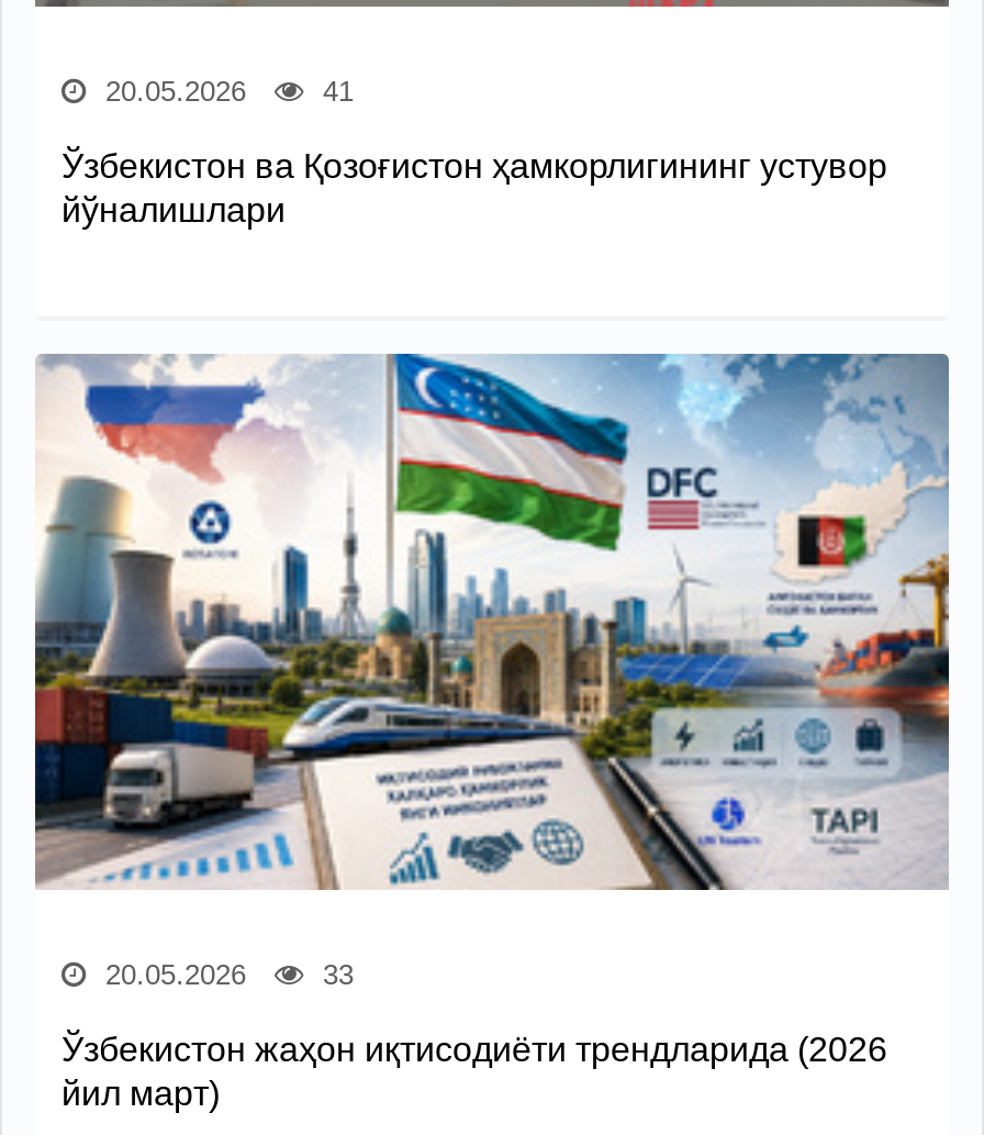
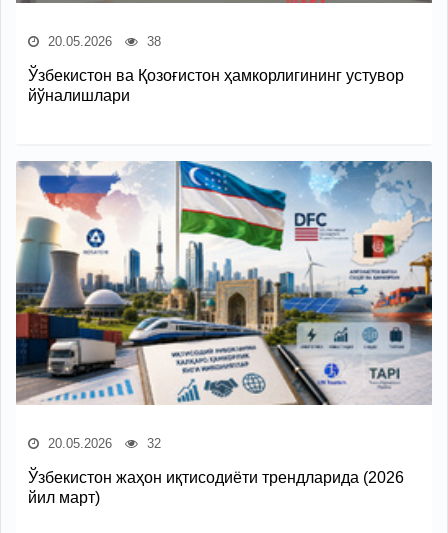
[314,74,354,107] 41 -> [143,34,161,49] 38
[314,959,354,992] 33 -> [143,436,161,451] 32

